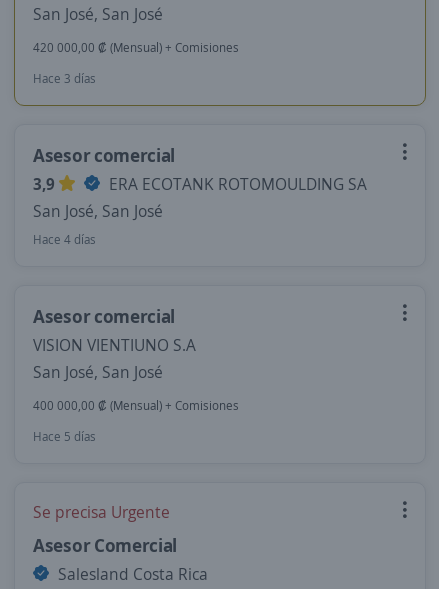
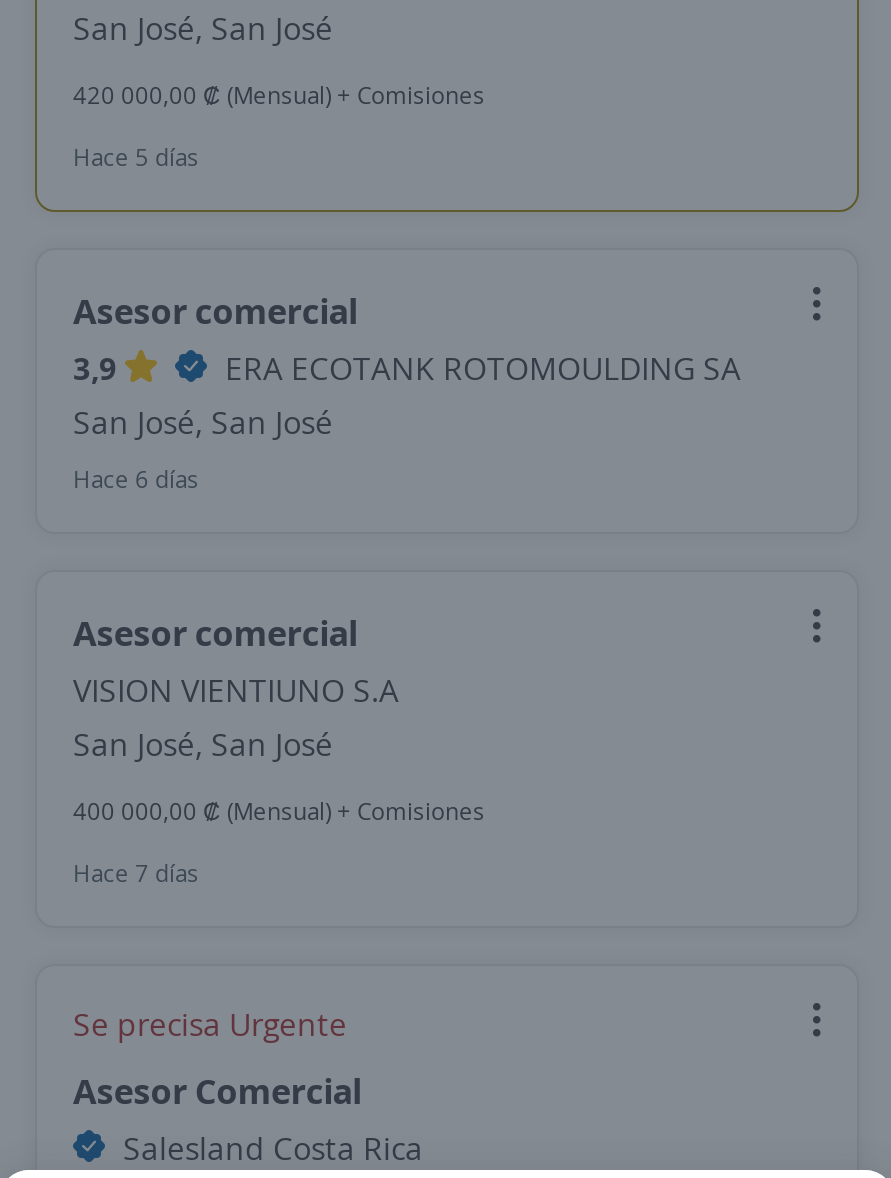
[33,70,96,87] Hace 3 días -> [73,140,199,174] Hace 5 días
[33,231,96,248] Hace 4 días -> [73,462,199,496] Hace 6 días
[33,428,96,445] Hace 5 días -> [73,856,199,890] Hace 7 días

